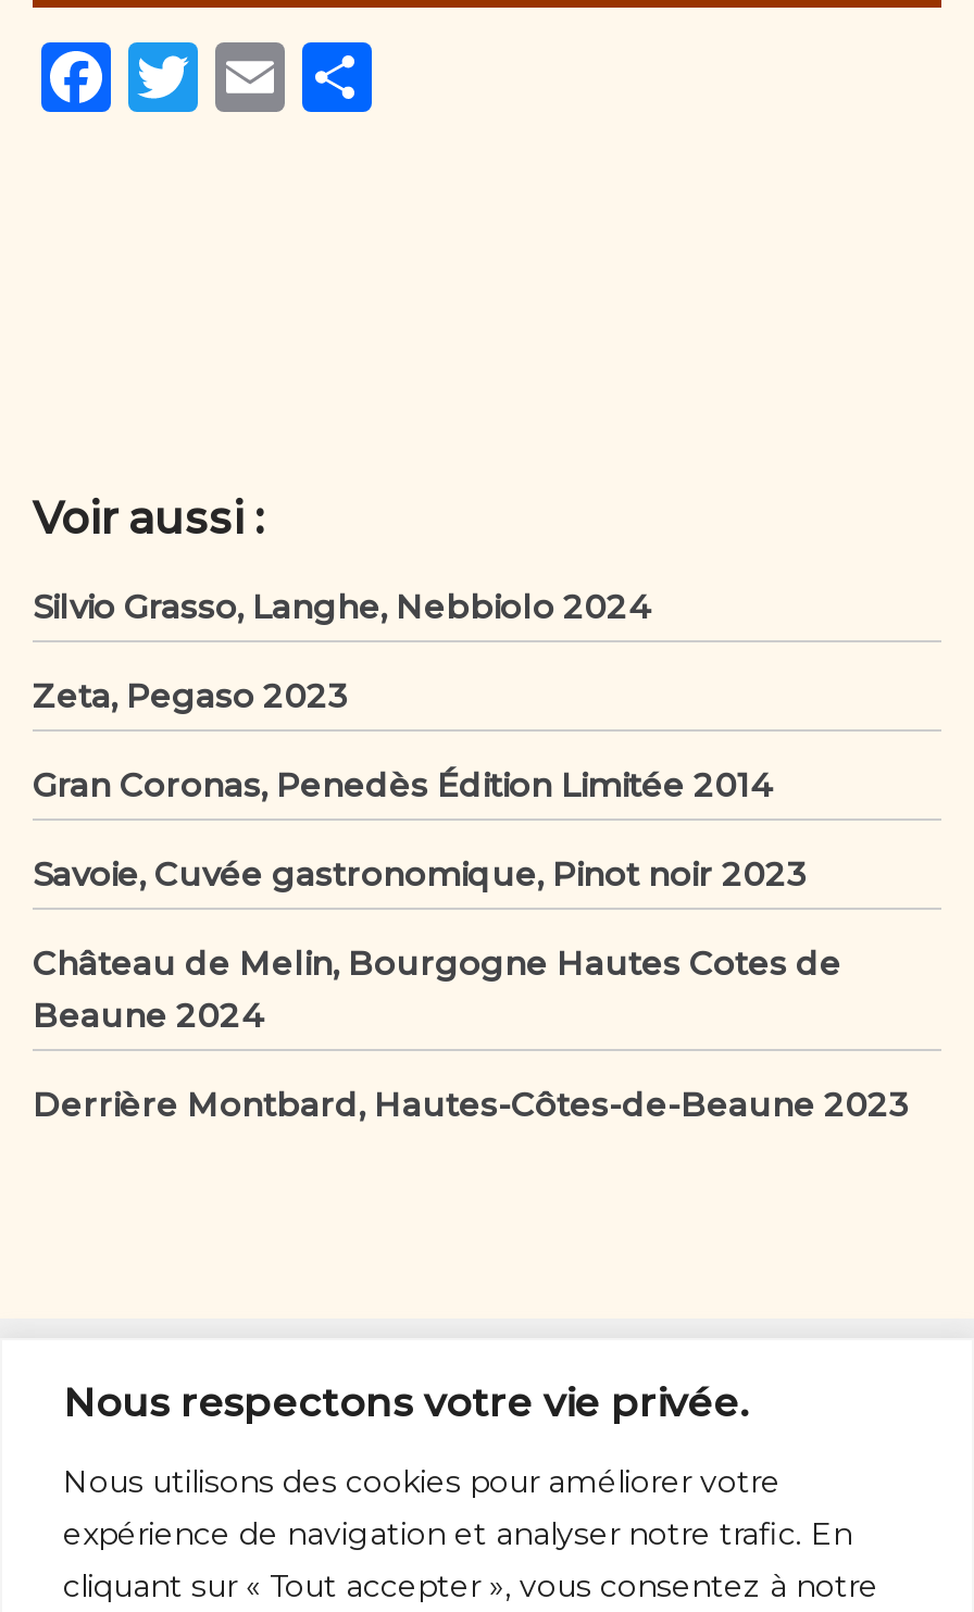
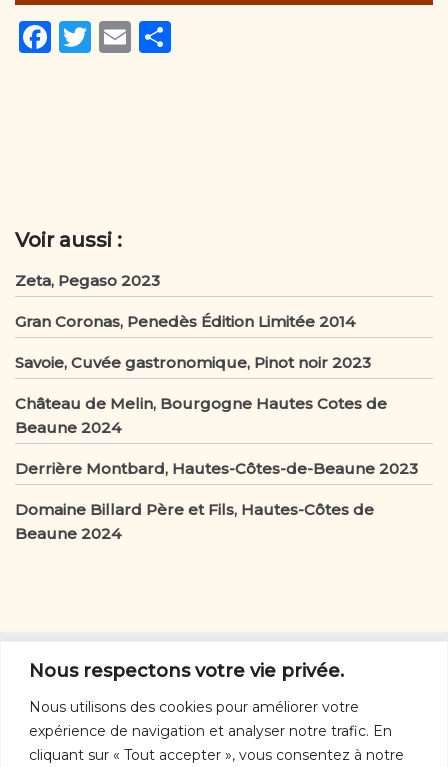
[33,586,650,627] Silvio Grasso, Langhe, Nebbiolo 2024 -> none
moved [33,675,909,1125] -> [15,271,418,478]: Zeta, Pegaso 2023 | Gran Coronas, Penedès Édition Limitée 2014 | Savoie, Cuvée gastronomique, Pinot noir 2023 | Château de Melin, Bourgogne Hautes Cotes de | Beaune 2024 | Derrière Montbard, Hautes-Côtes-de-Beaune 2023
none -> [15,500,374,543] Domaine Billard Père et Fils, Hautes-Côtes de | Beaune 2024

